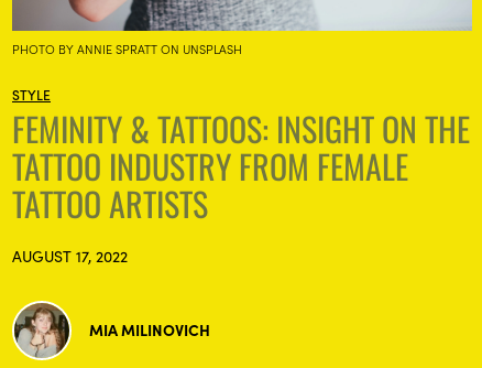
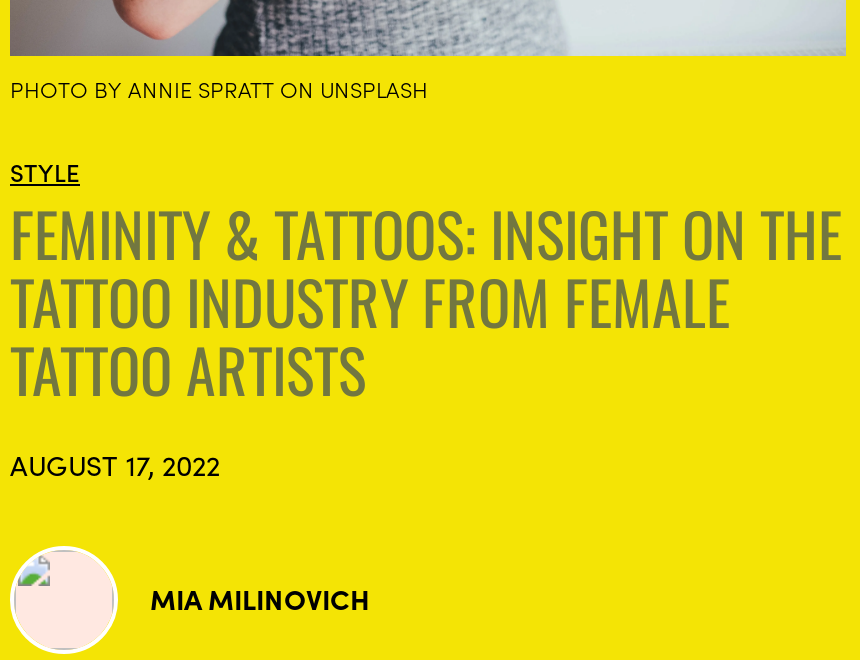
[13,302,70,358] [image] -> [12,548,116,650] [image]

